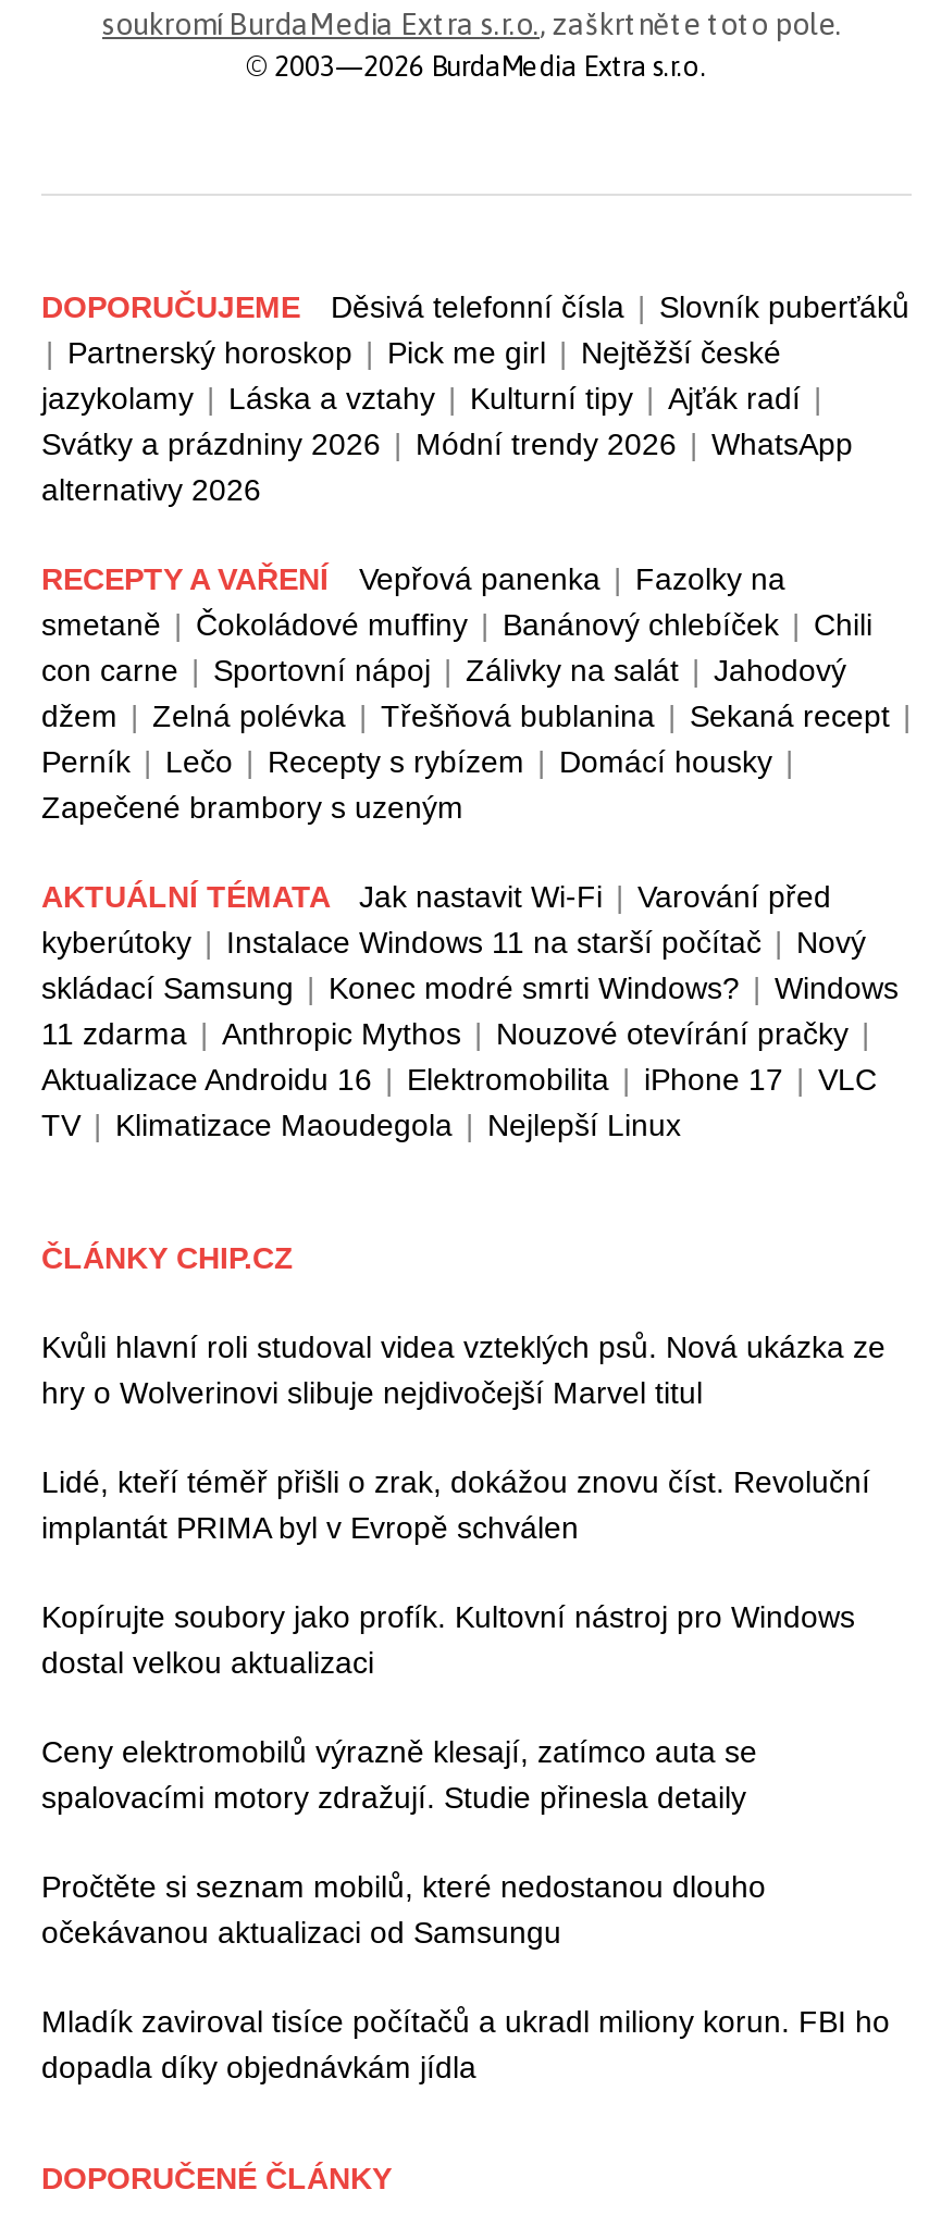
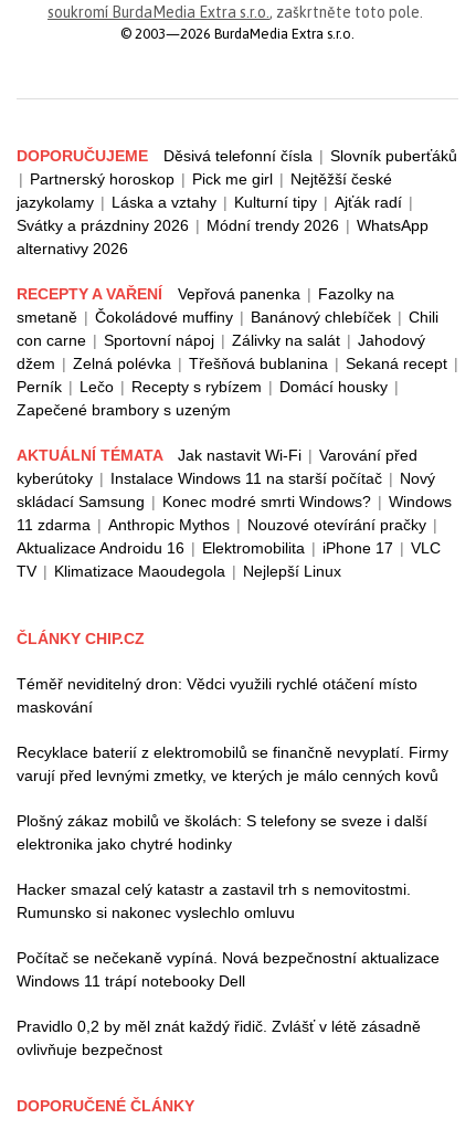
[41,1329,886,1410] Kvůli hlavní roli studoval videa vzteklých psů. Nová ukázka ze | hry o Wolverinovi slibuje nejdivočejší Marvel titul -> [17,675,417,716] Téměř neviditelný dron: Vědci využili rychlé otáčení místo | maskování
[41,1464,870,1545] Lidé, kteří téměř přišli o zrak, dokážou znovu číst. Revoluční | implantát PRIMA byl v Evropě schválen -> [17,743,448,784] Recyklace baterií z elektromobilů se finančně nevyplatí. Firmy | varují před levnými zmetky, ve kterých je málo cenných kovů
[41,1599,855,1680] Kopírujte soubory jako profík. Kultovní nástroj pro Windows | dostal velkou aktualizaci -> [17,812,427,853] Plošný zákaz mobilů ve školách: S telefony se sveze i další | elektronika jako chytré hodinky
[41,1734,757,1815] Ceny elektromobilů výrazně klesají, zatímco auta se | spalovacími motory zdražují. Studie přinesla detaily -> [17,880,411,921] Hacker smazal celý katastr a zastavil trh s nemovitostmi. | Rumunsko si nakonec vyslechlo omluvu
[41,1869,766,1950] Pročtěte si seznam mobilů, které nedostanou dlouho | očekávanou aktualizaci od Samsungu -> [17,949,440,990] Počítač se nečekaně vypíná. Nová bezpečnostní aktualizace | Windows 11 trápí notebooky Dell
[41,2004,890,2084] Mladík zaviroval tisíce počítačů a ukradl miliony korun. FBI ho | dopadla díky objednávkám jídla -> [17,1017,421,1058] Pravidlo 0,2 by měl znát každý řidič. Zvlášť v létě zásadně | ovlivňuje bezpečnost

